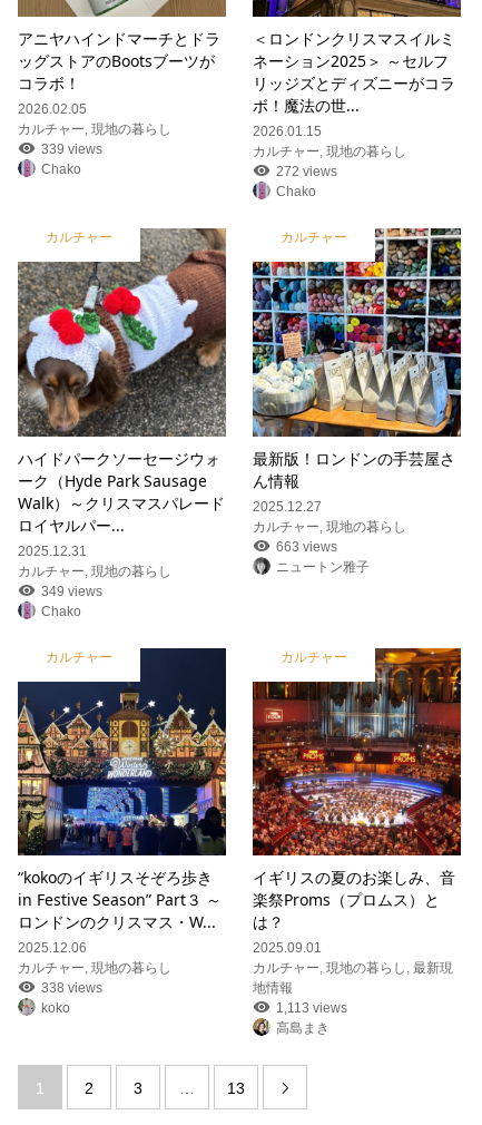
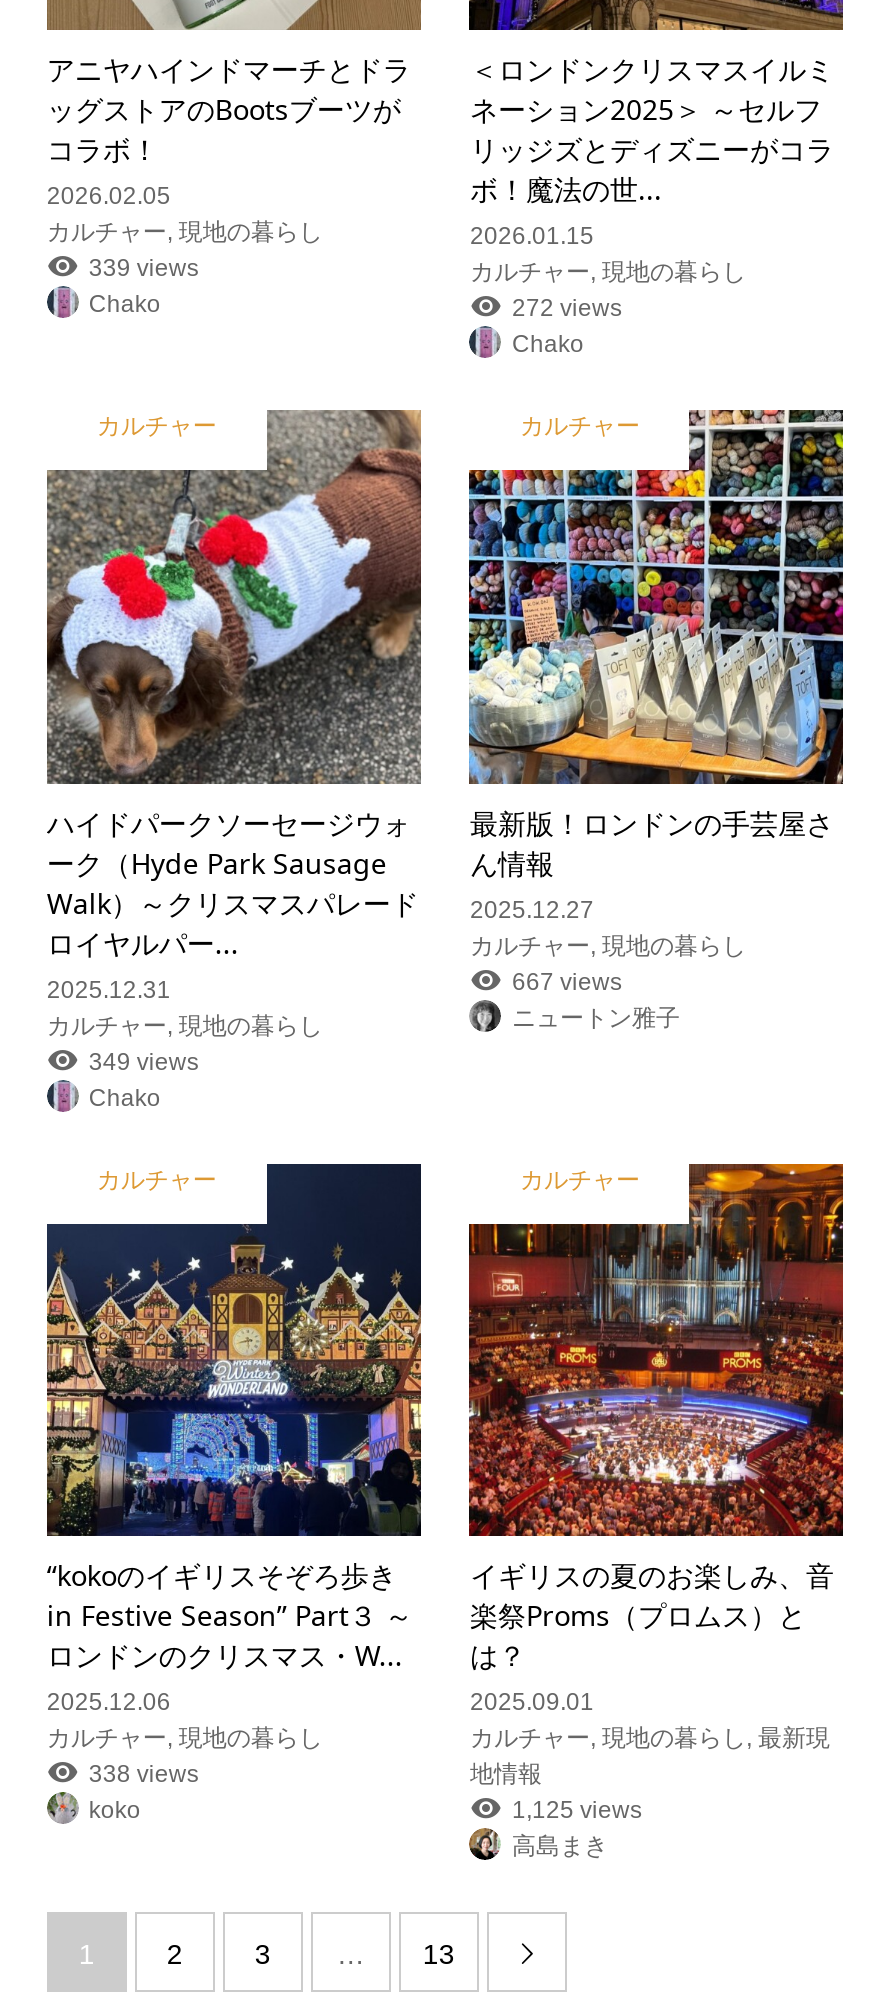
[277,539,338,554] 663 views -> [512,967,622,995] 667 views
[277,1001,348,1016] 1,113 views -> [512,1797,642,1825] 1,125 views

